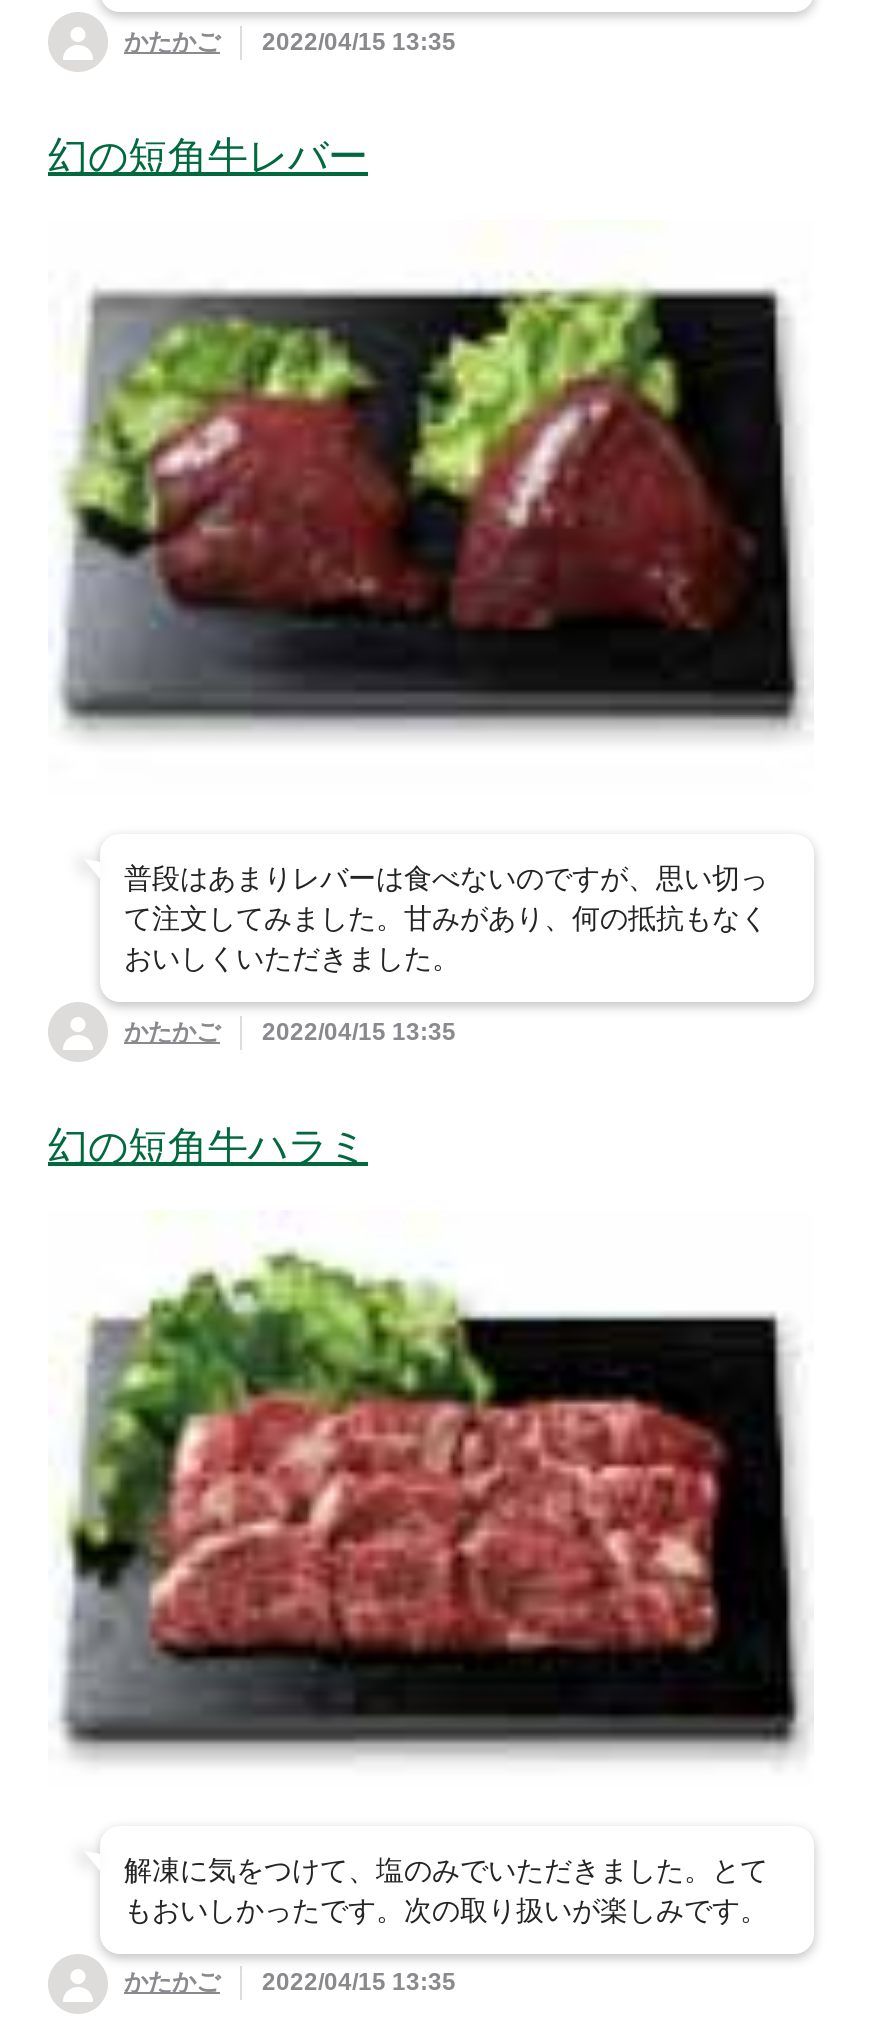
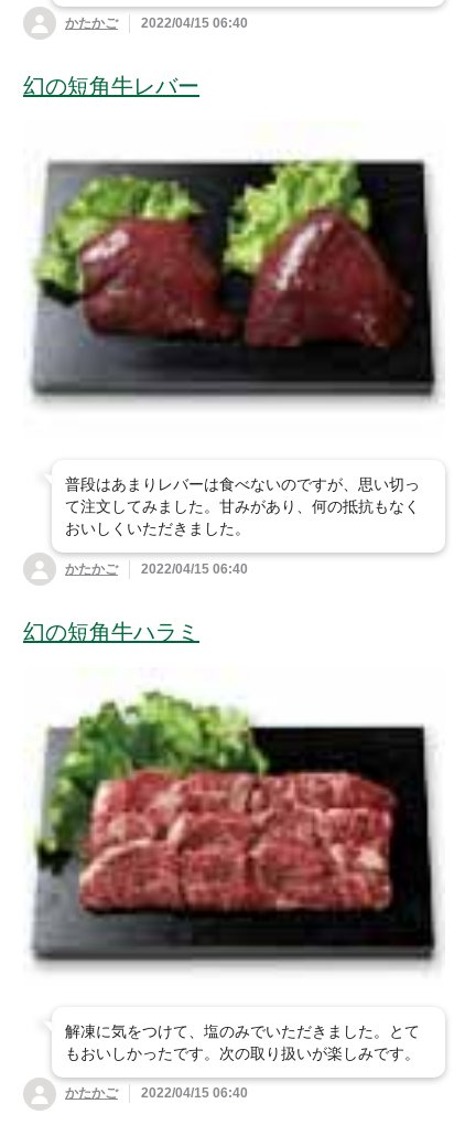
[124,27,456,55] かたかご 2022/04/15 13:35 -> [65,15,248,30] かたかご 2022/04/15 06:40
[124,1018,456,1046] かたかご 2022/04/15 13:35 -> [65,561,248,577] かたかご 2022/04/15 06:40
[124,1968,456,1996] かたかご 2022/04/15 13:35 -> [65,1085,248,1101] かたかご 2022/04/15 06:40

